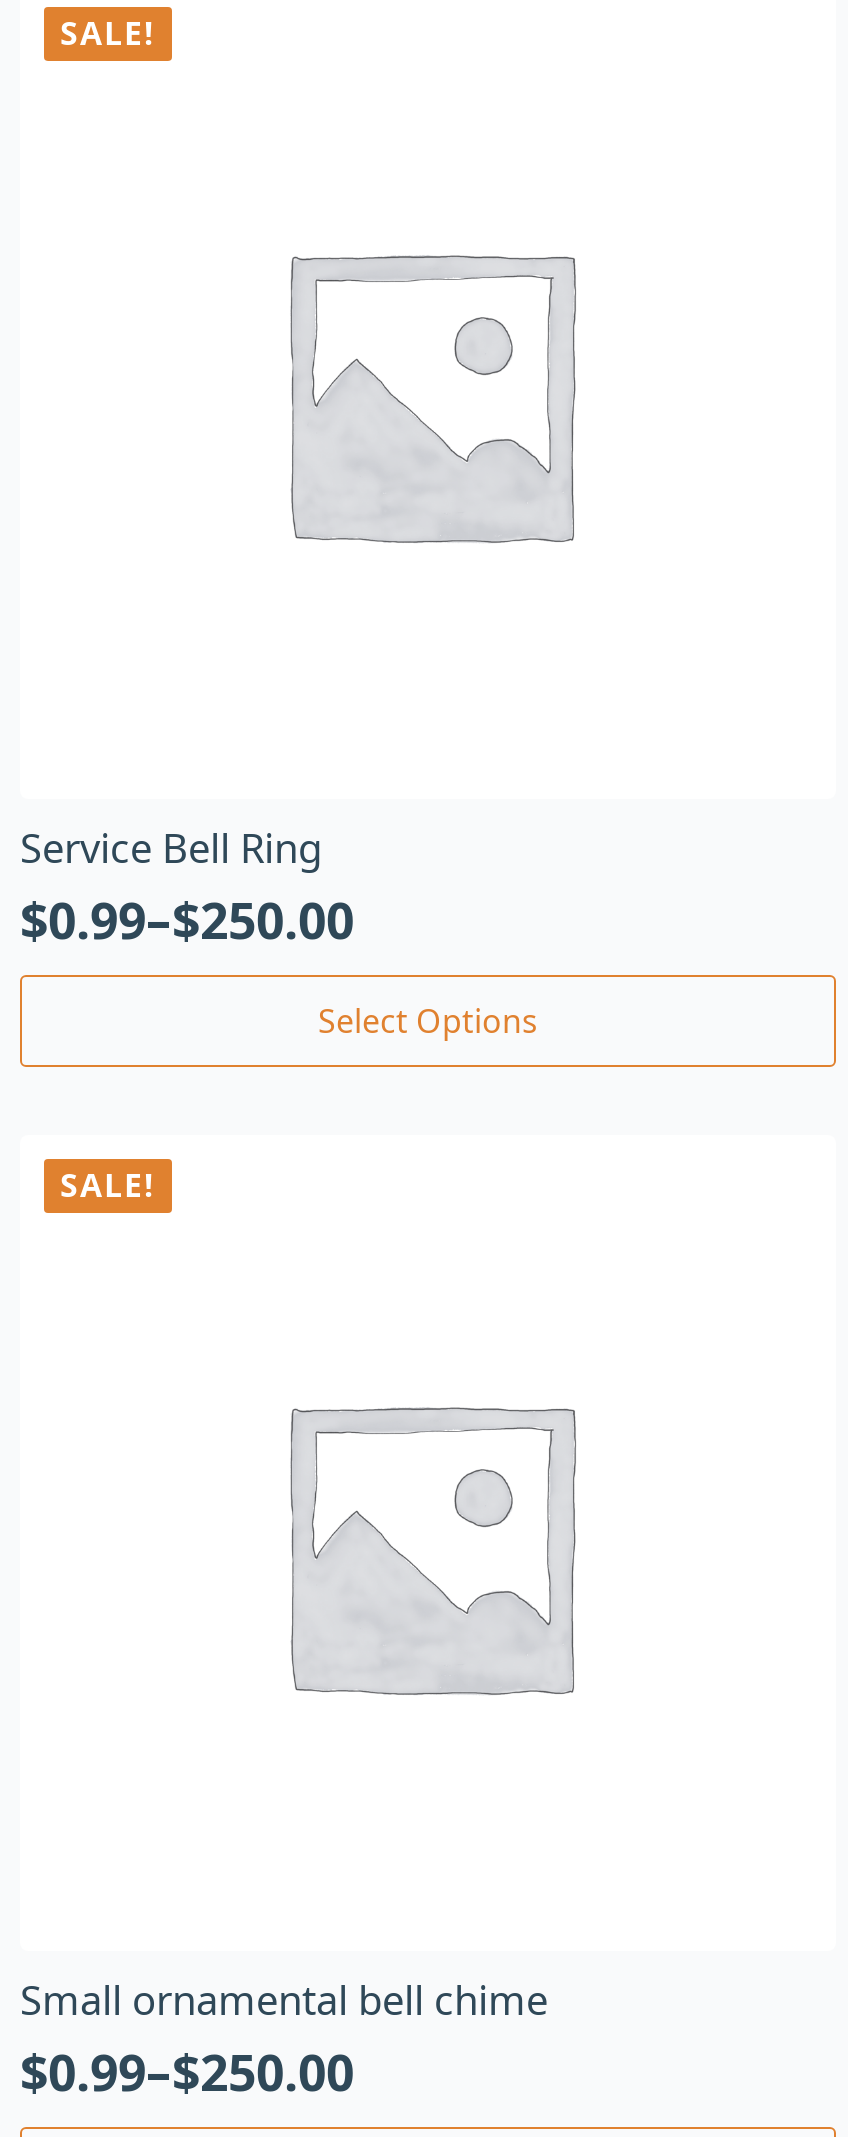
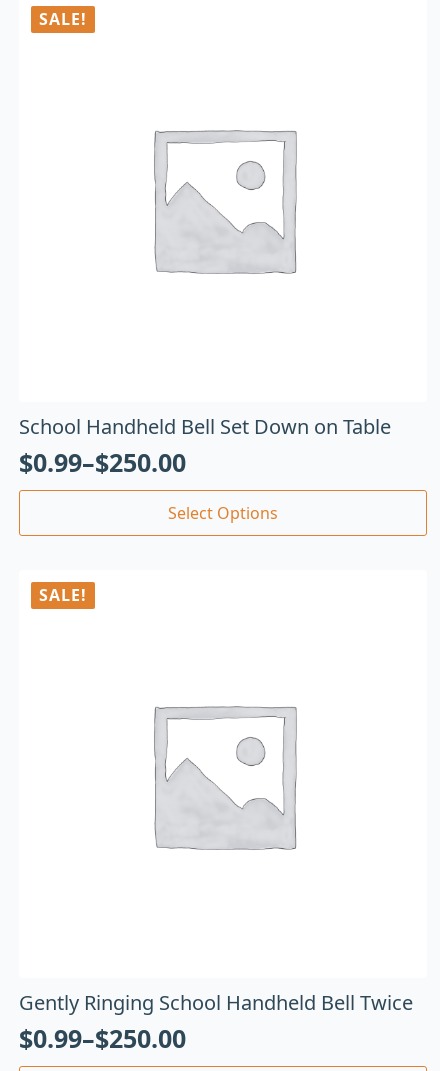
[20,821,322,875] Service Bell Ring -> [19,413,391,440] School Handheld Bell Set Down on Table
[20,1972,548,2026] Small ornamental bell chime -> [19,989,413,1016] Gently Ringing School Handheld Bell Twice

